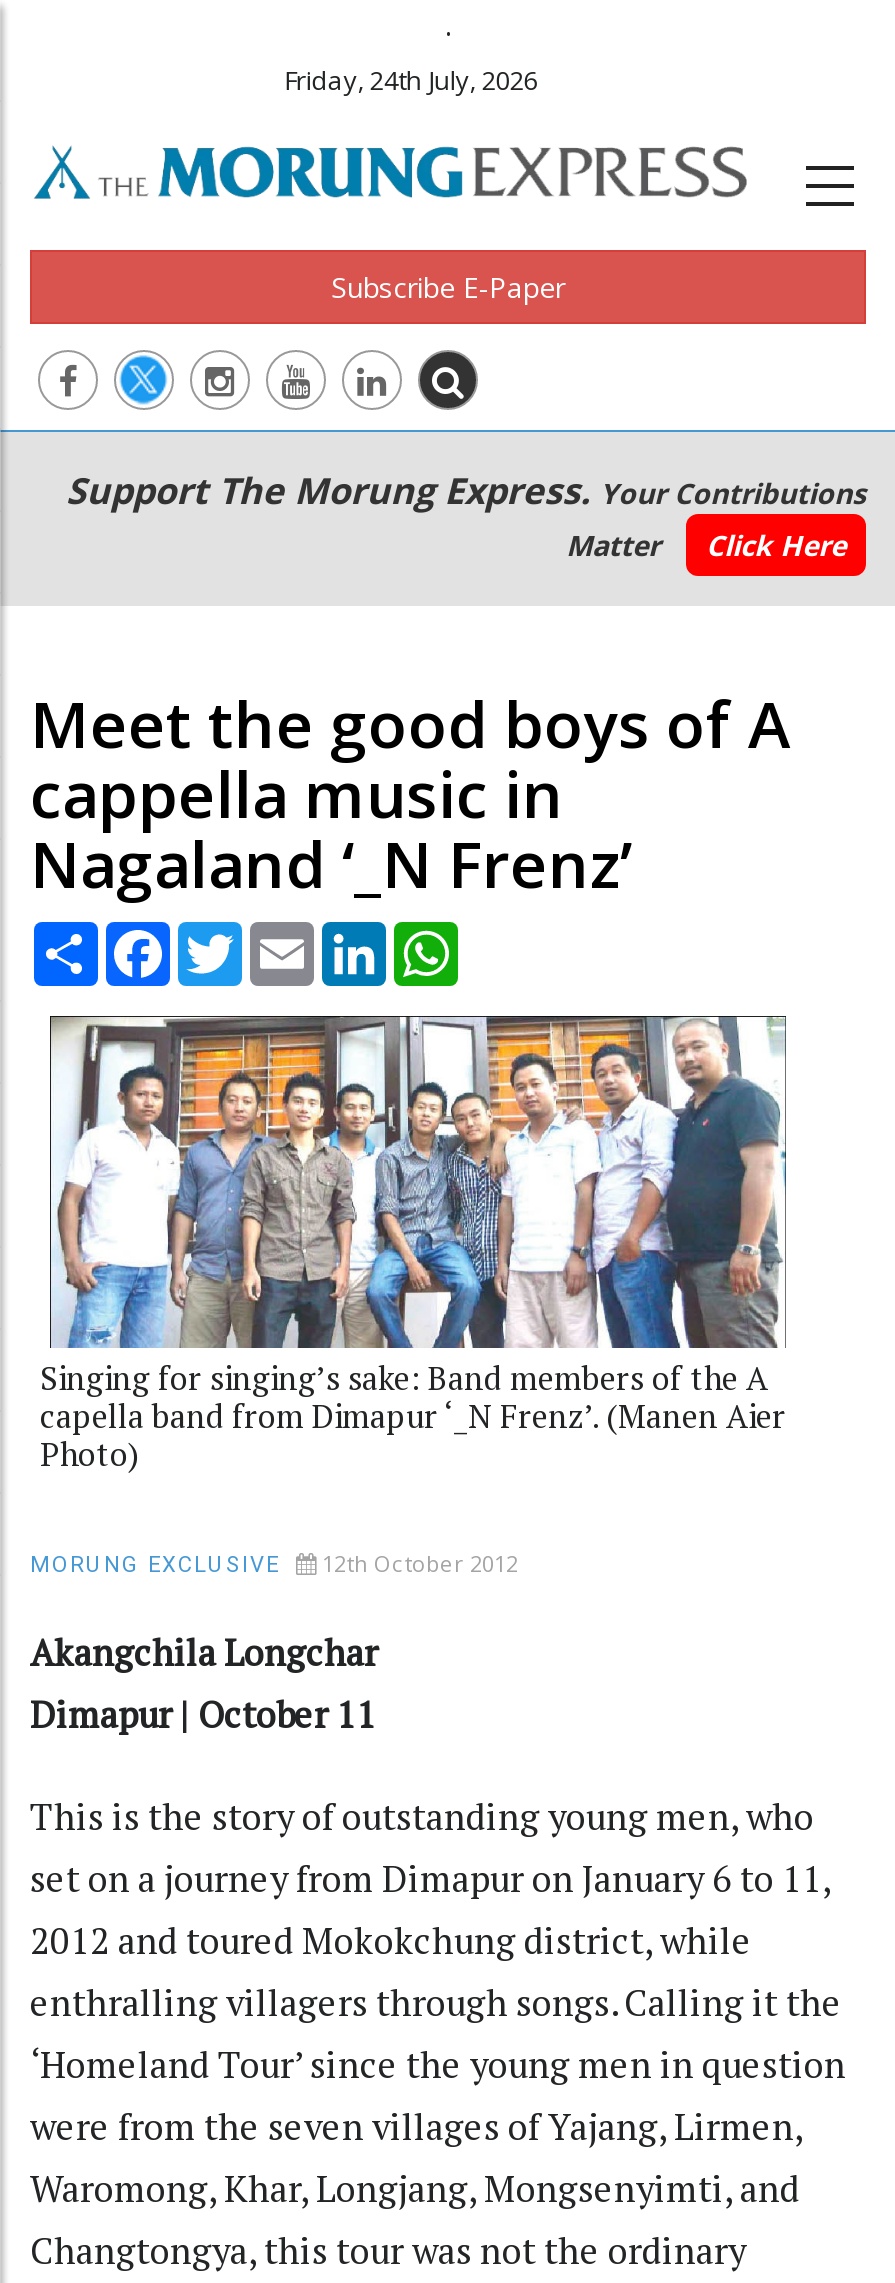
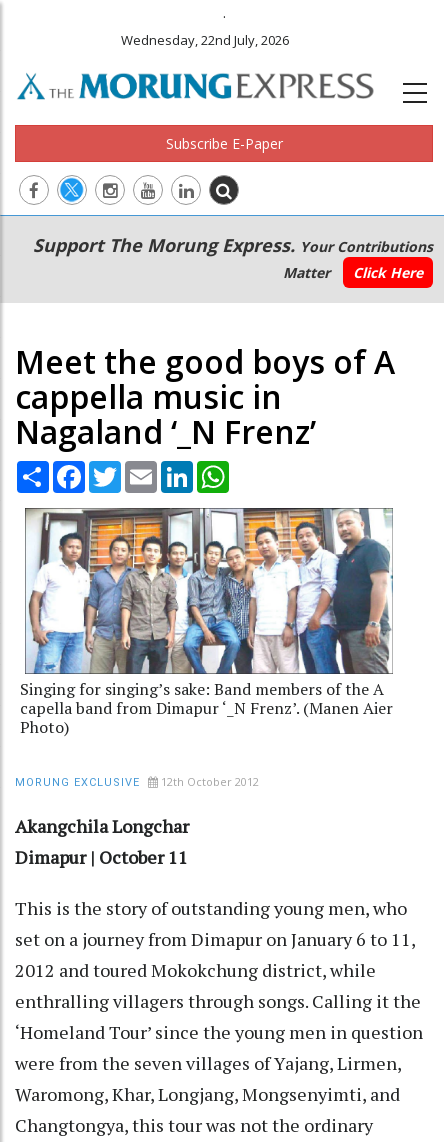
[284,62,538,98] Friday, 24th July, 2026 -> [121,31,289,49] Wednesday, 22nd July, 2026

